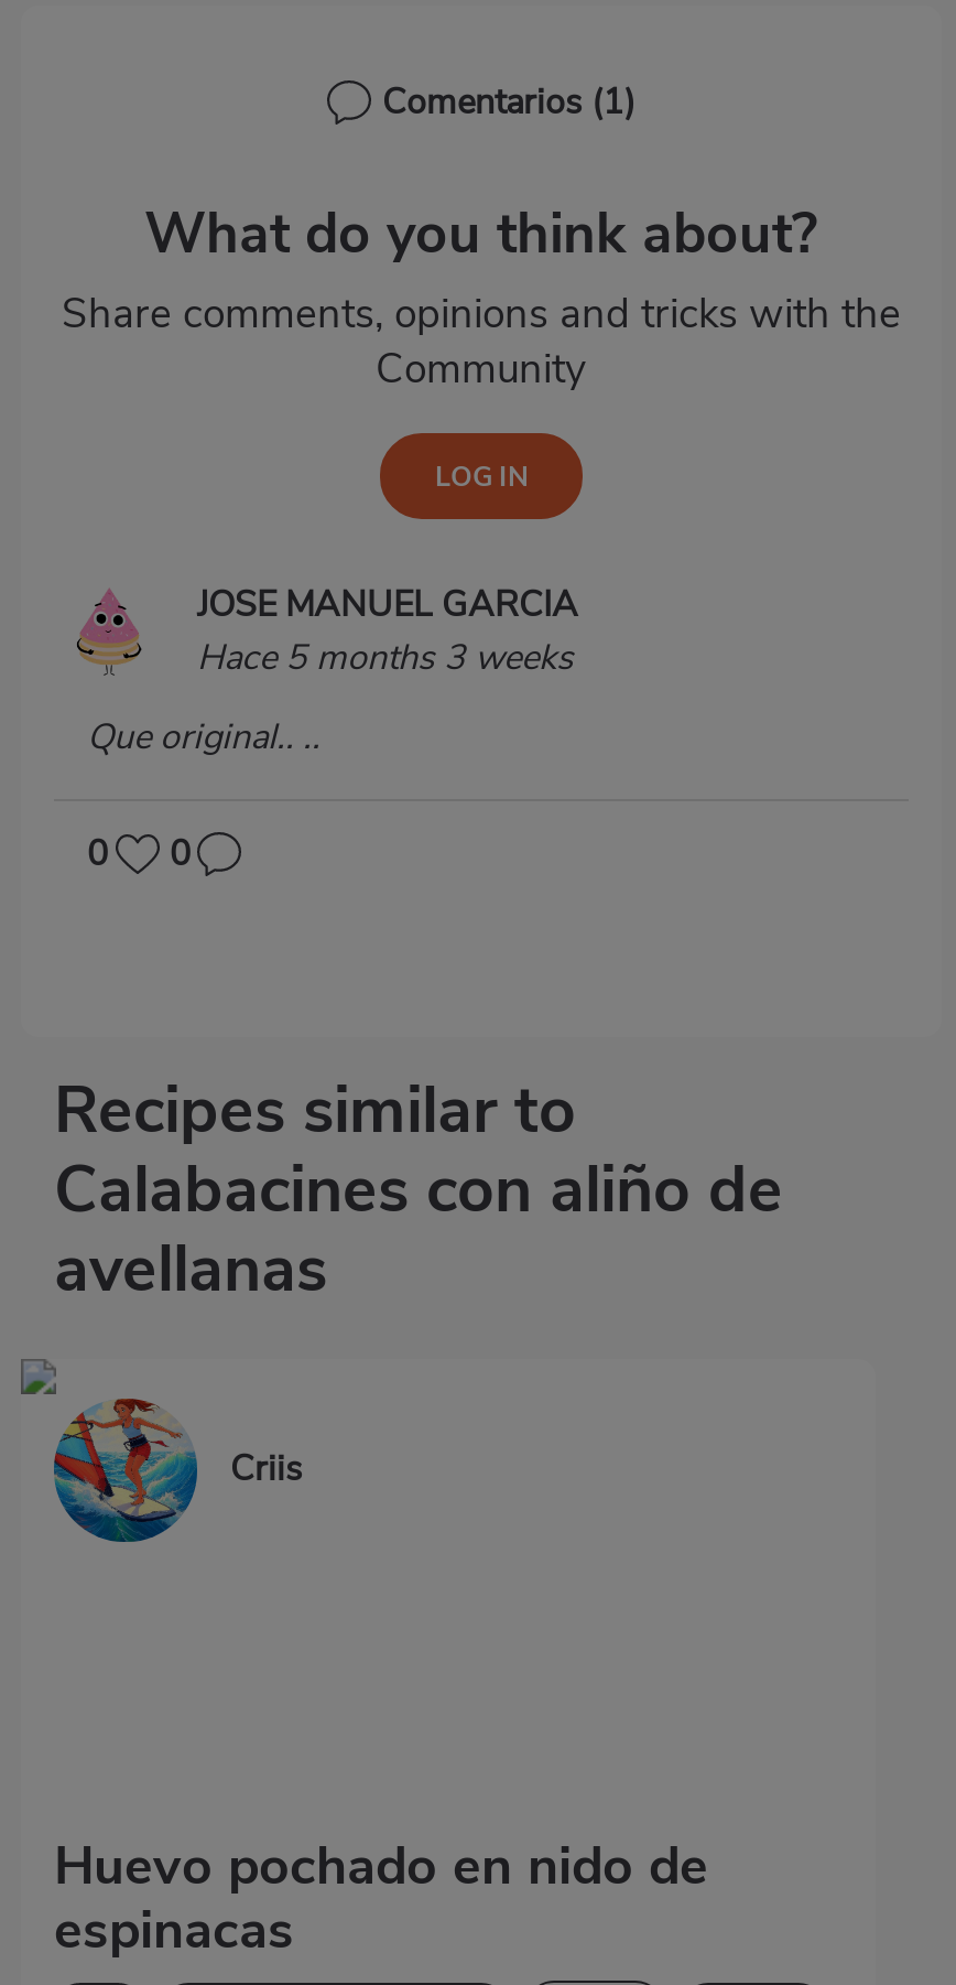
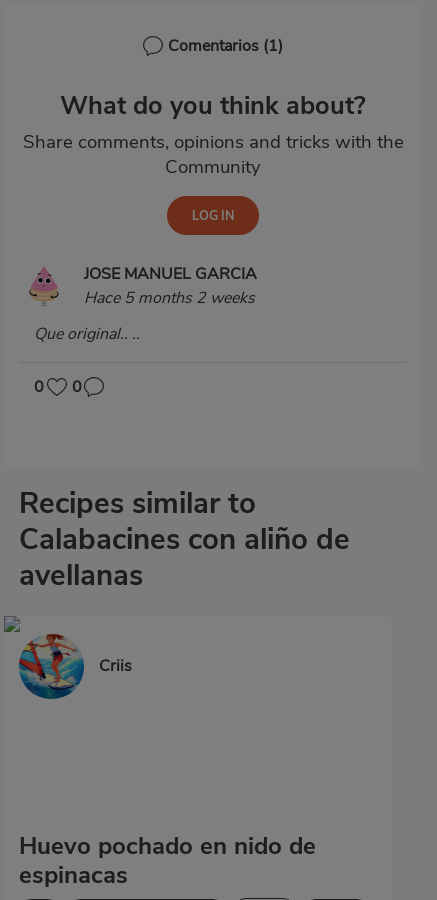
[197,633,574,681] Hace 5 months 3 weeks -> [84,287,255,309] Hace 5 months 2 weeks

